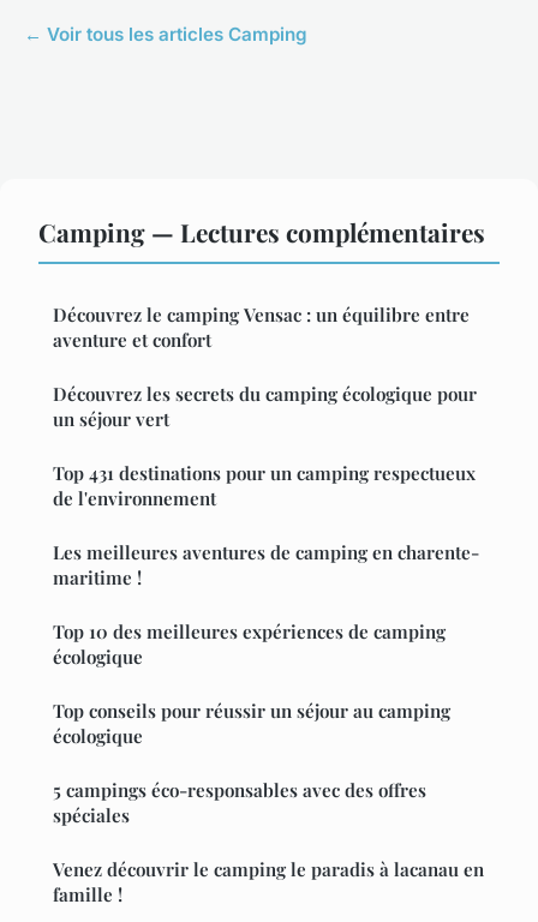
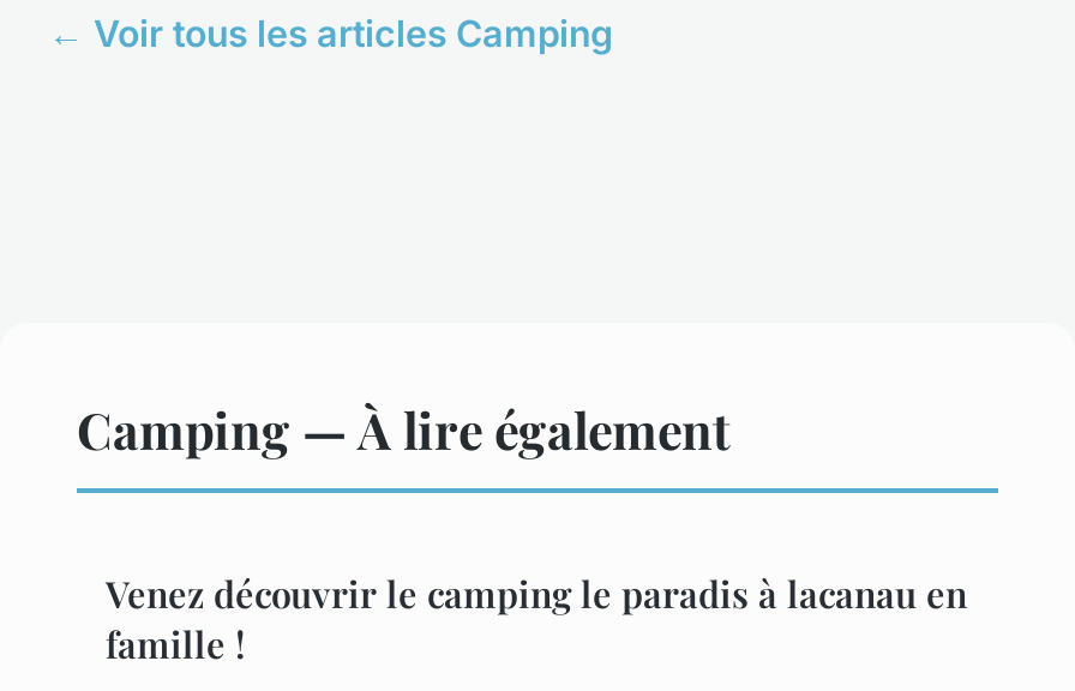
[38,214,485,827] Camping — Lectures complémentaires | Découvrez le camping Vensac : un équilibre entre | aventure et confort | Découvrez les secrets du camping écologique pour | un séjour vert | Top 431 destinations pour un camping respectueux | de l'environnement | Les meilleures aventures de camping en charente- | maritime ! | Top 10 des meilleures expériences de camping | écologique | Top conseils pour réussir un séjour au camping | écologique | 5 campings éco-responsables avec des offres | spéciales -> [77,393,729,461] Camping — À lire également

